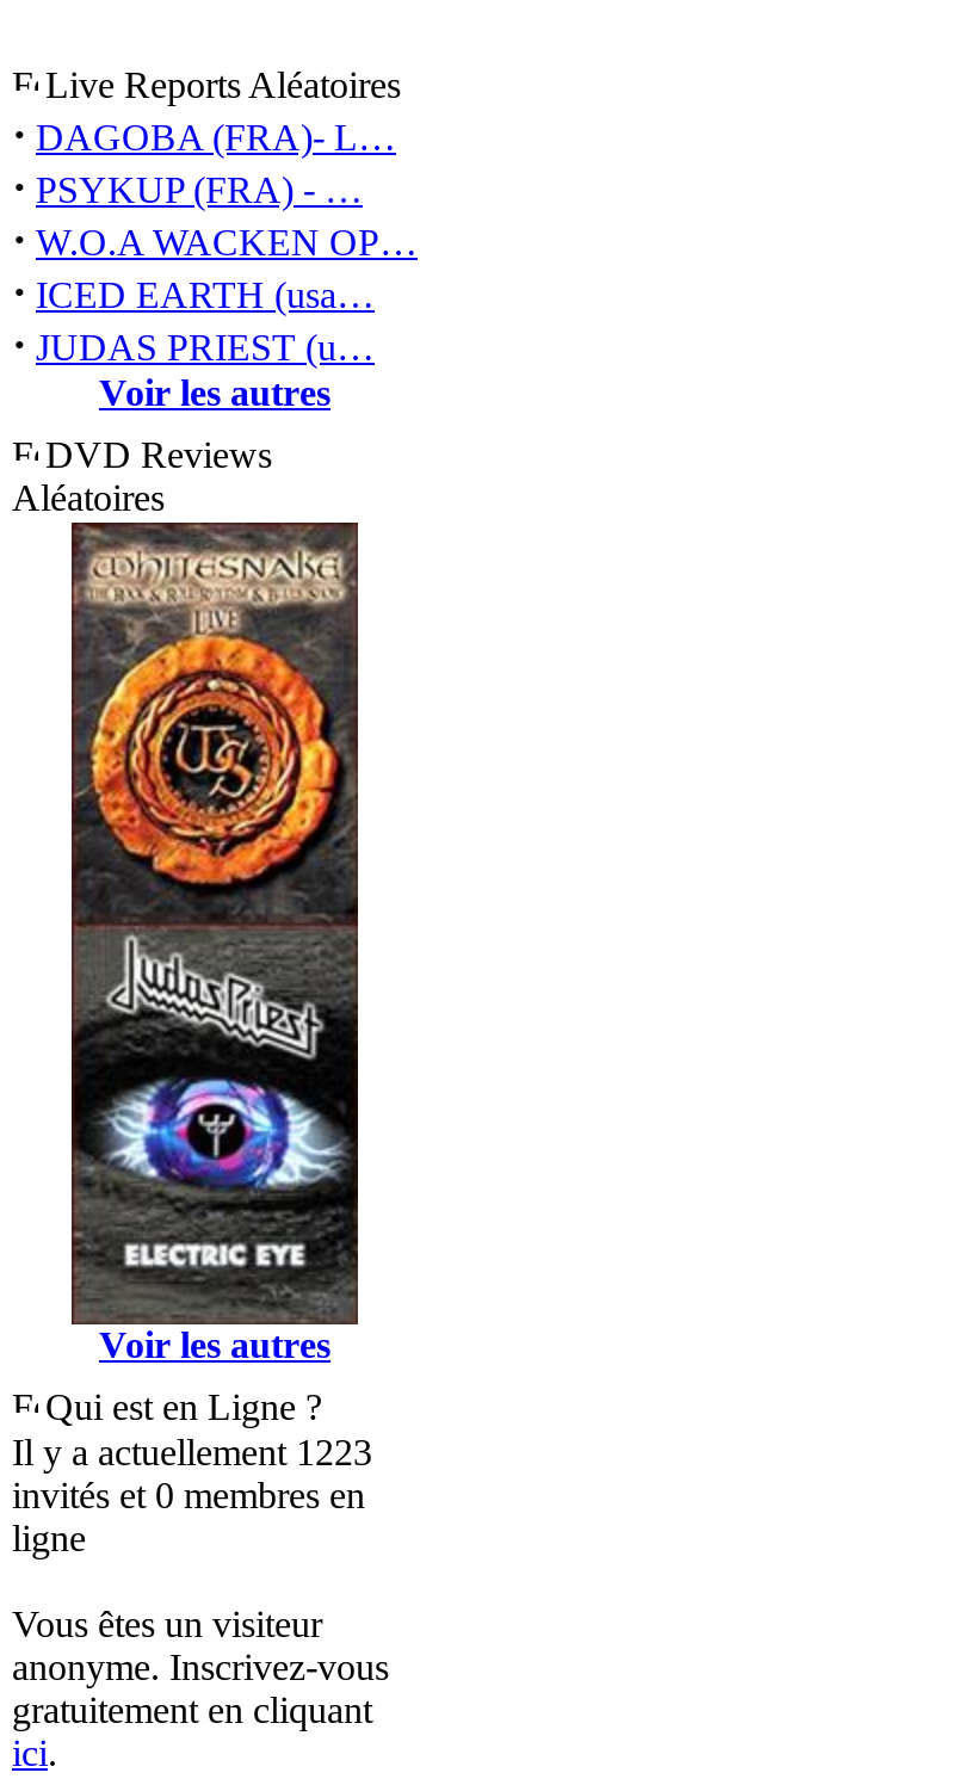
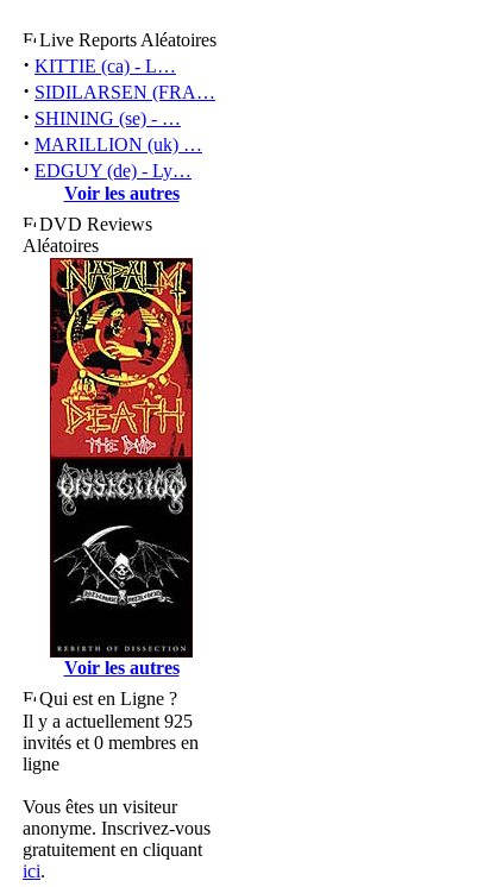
[12,110,418,370] · DAGOBA (FRA)- L… | · PSYKUP (FRA) - … | · W.O.A WACKEN OP… | · ICED EARTH (usa… | · JUDAS PRIEST (u… -> [23,52,215,182] · KITTIE (ca) - L… | · SIDILARSEN (FRA… | · SHINING (se) - … | · MARILLION (uk) … | · EDGUY (de) - Ly…
[67,523,360,1308] [image] -> [49,259,195,649] [image]
[12,1432,372,1472] Il y a actuellement 1223 -> [23,711,193,731] Il y a actuellement 925

